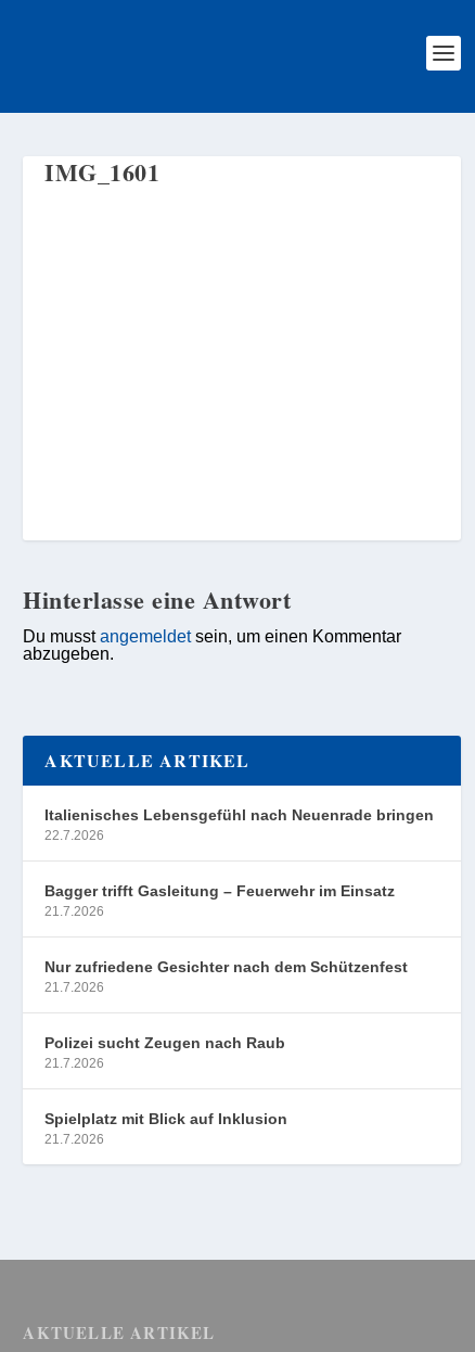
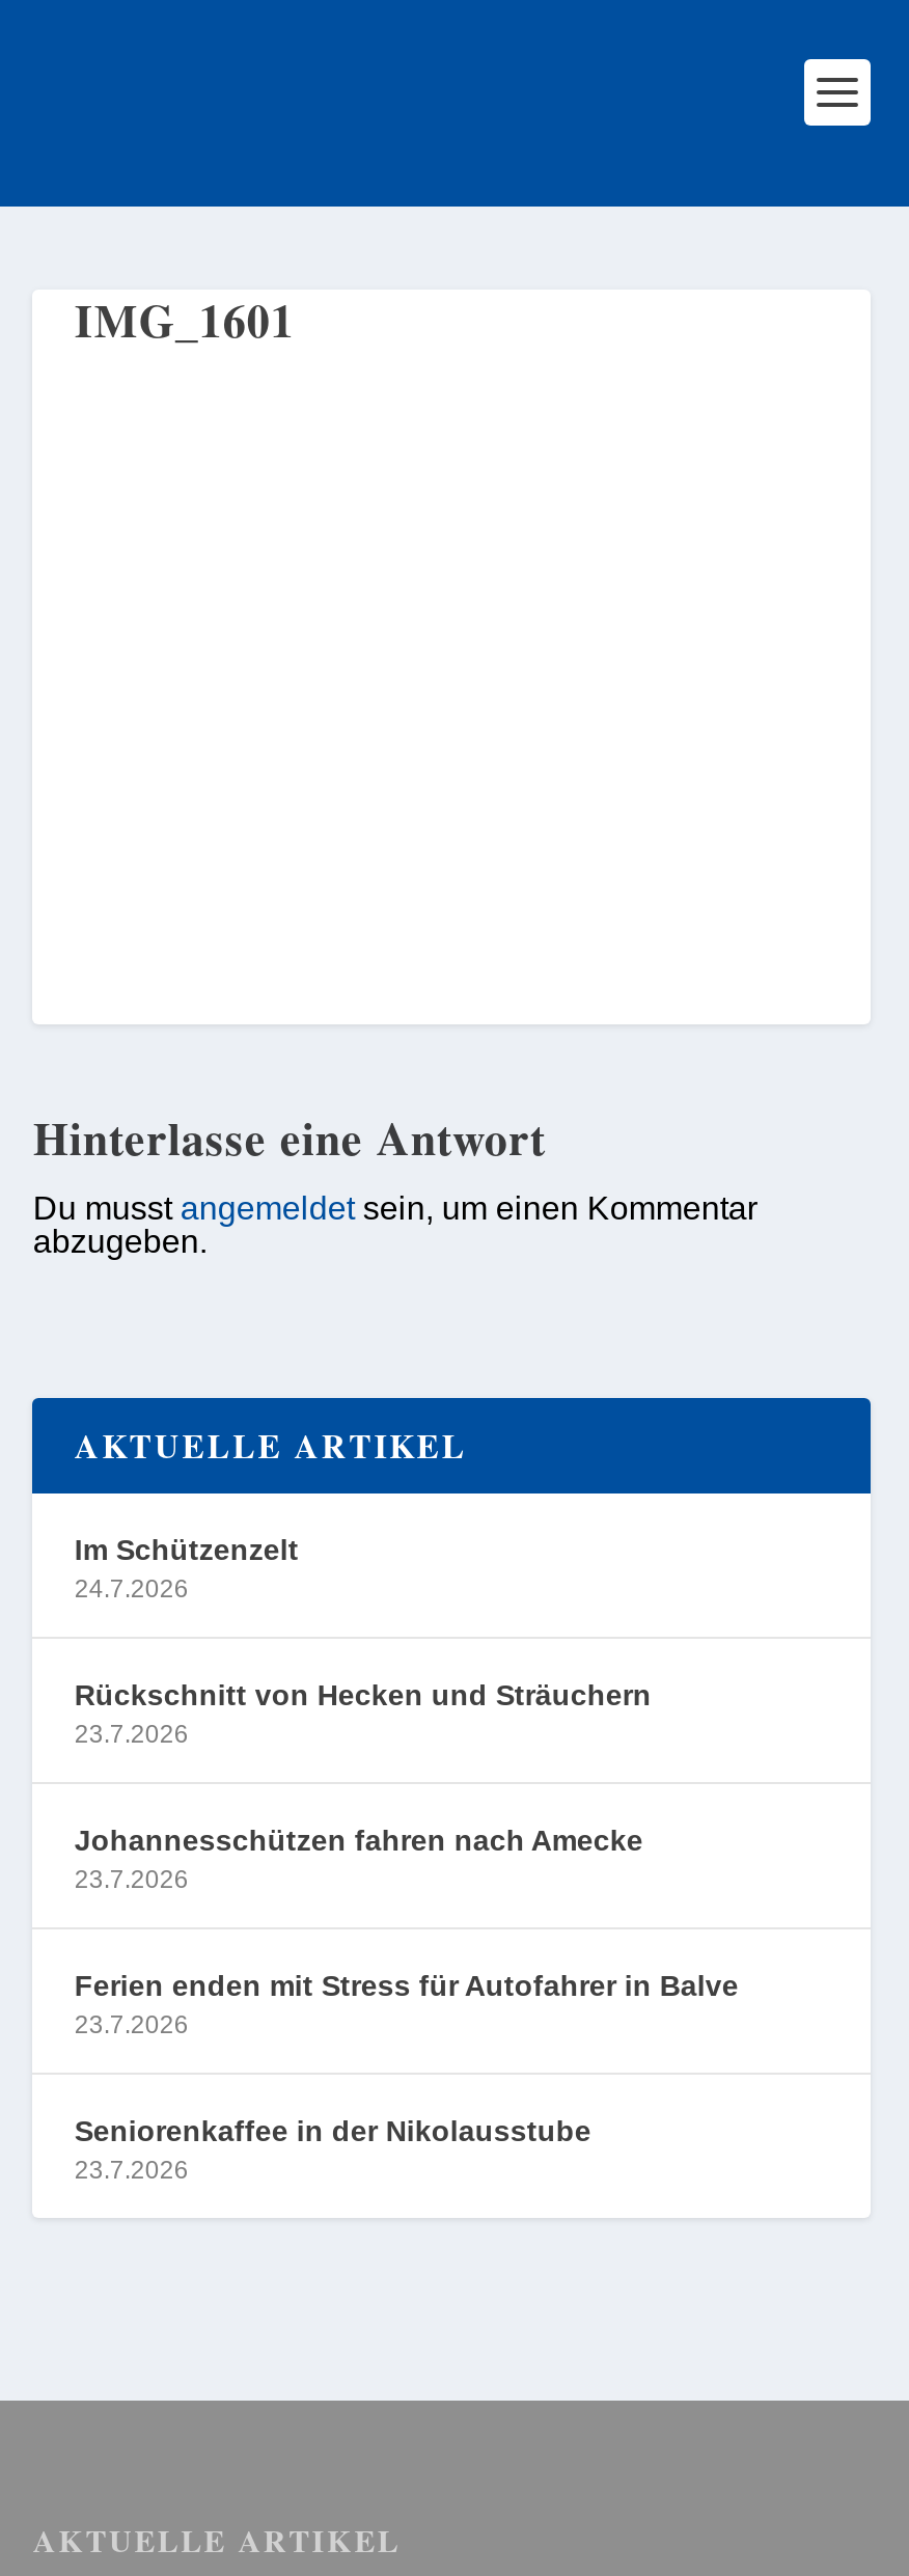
[45,806,434,843] Italienisches Lebensgefühl nach Neuenrade bringen | 22.7.2026 -> [75,1533,299,1604] Im Schützenzelt | 24.7.2026
[45,882,395,919] Bagger trifft Gasleitung – Feuerwehr im Einsatz | 21.7.2026 -> [75,1678,651,1749] Rückschnitt von Hecken und Sträuchern | 23.7.2026
[45,958,408,995] Nur zufriedene Gesichter nach dem Schützenfest | 21.7.2026 -> [75,1824,643,1894] Johannesschützen fahren nach Amecke | 23.7.2026
[45,1034,286,1071] Polizei sucht Zeugen nach Raub | 21.7.2026 -> [75,1969,739,2039] Ferien enden mit Stress für Autofahrer in Balve | 23.7.2026
[45,1110,288,1147] Spielplatz mit Blick auf Inklusion | 21.7.2026 -> [75,2114,591,2185] Seniorenkaffee in der Nikolausstube | 23.7.2026

